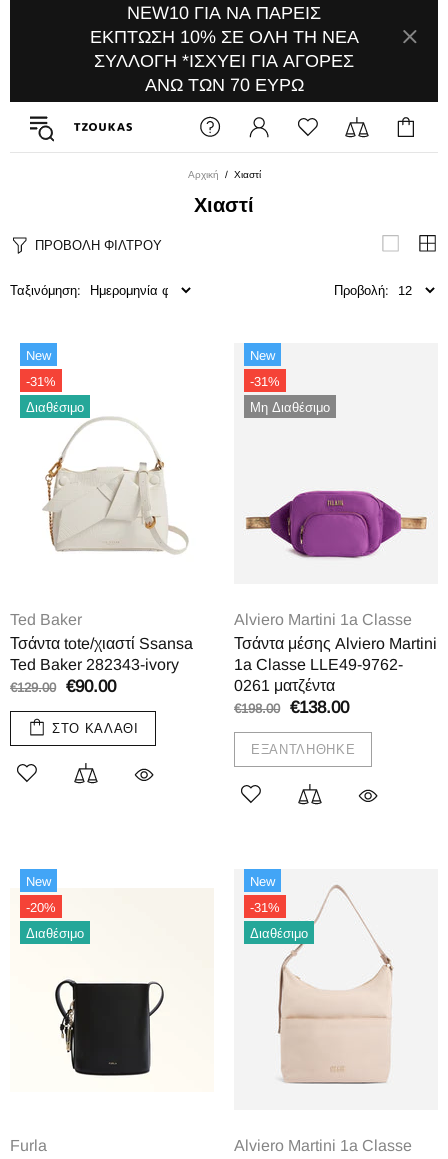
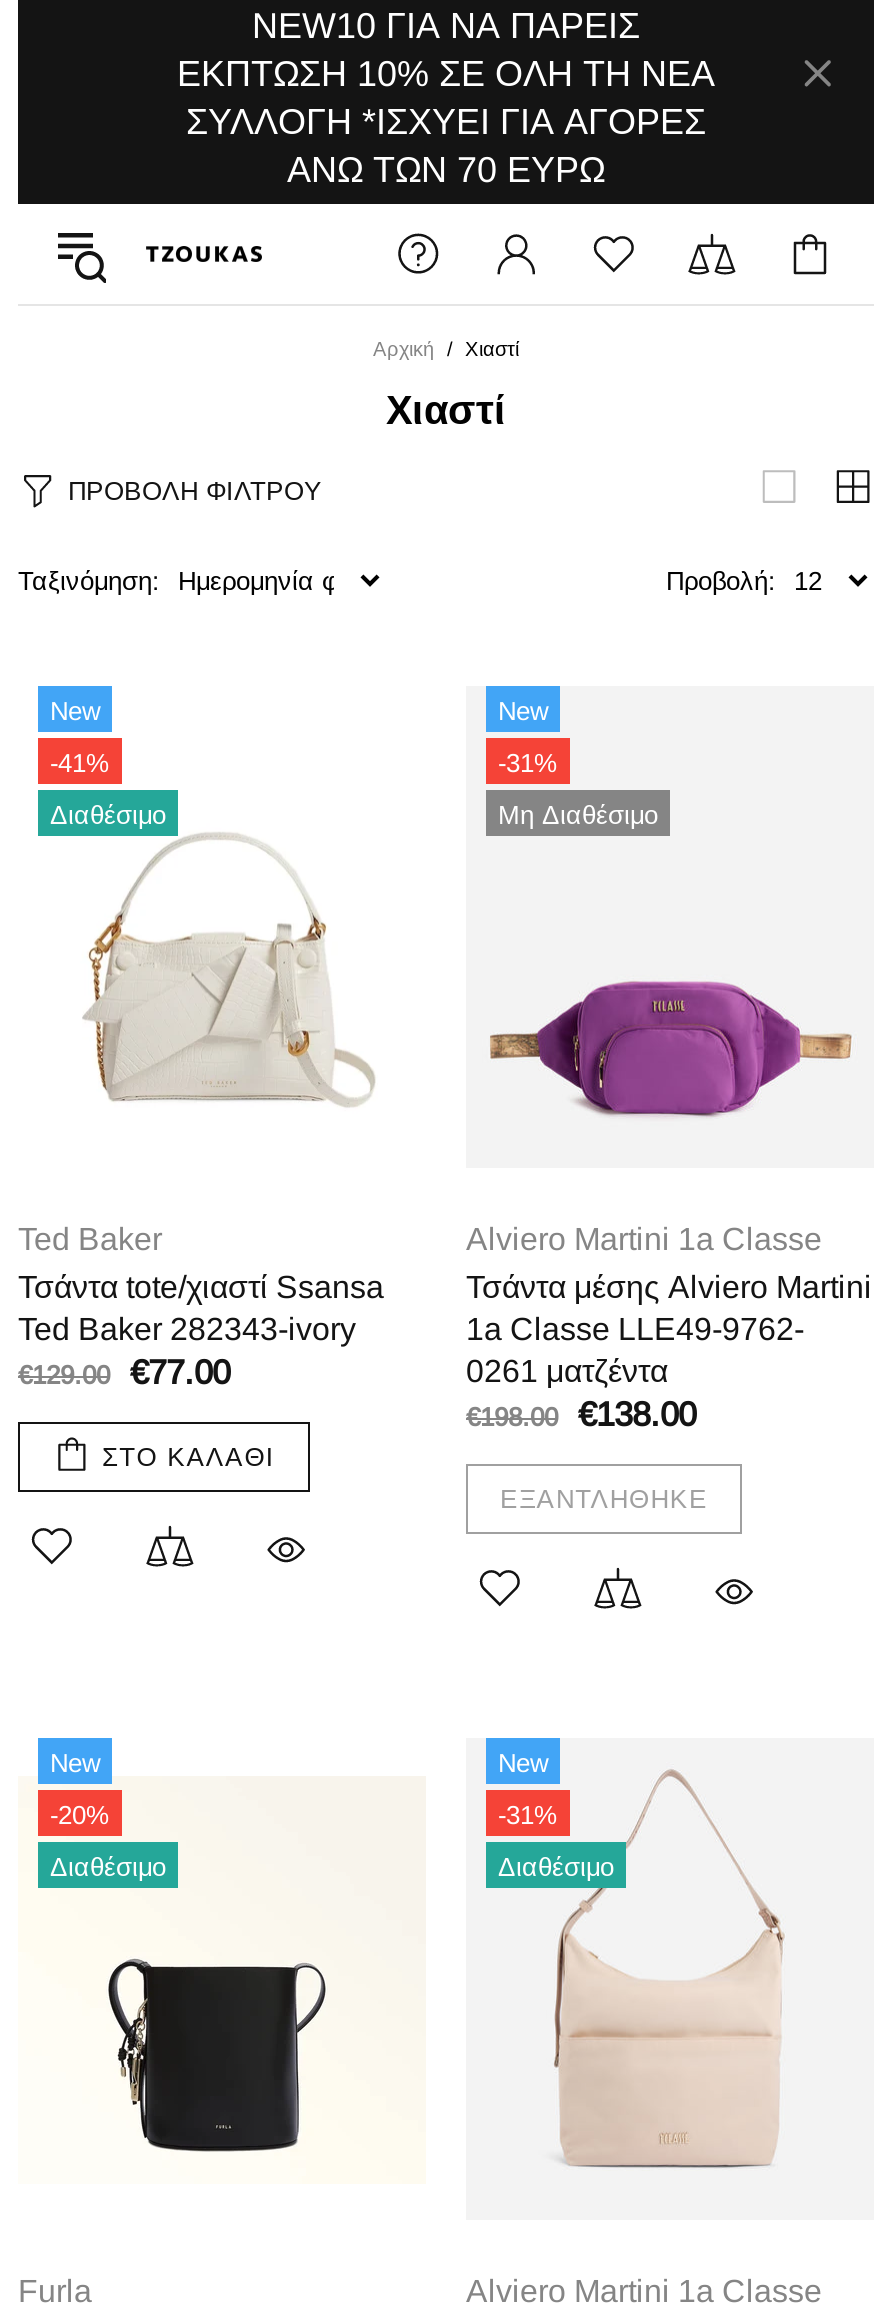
[26,374,56,389] -31% -> [50,748,110,778] -41%
[10,677,116,696] €129.00 €90.00 -> [18,1354,230,1392] €129.00 €77.00

